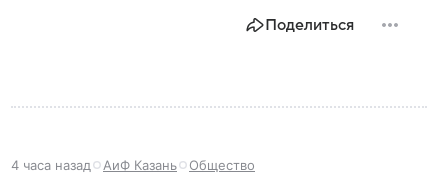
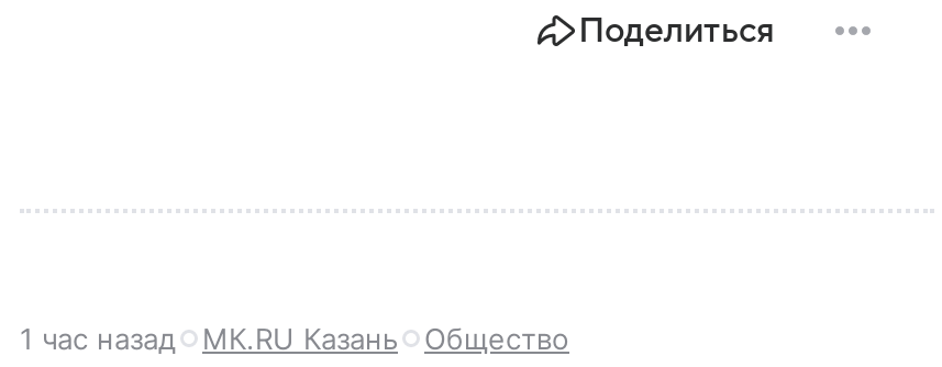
[11,157,91,173] 4 часа назад -> [20,320,176,355] 1 час назад
[103,157,177,173] АиФ Казань -> [202,320,398,355] МК.RU Казань

